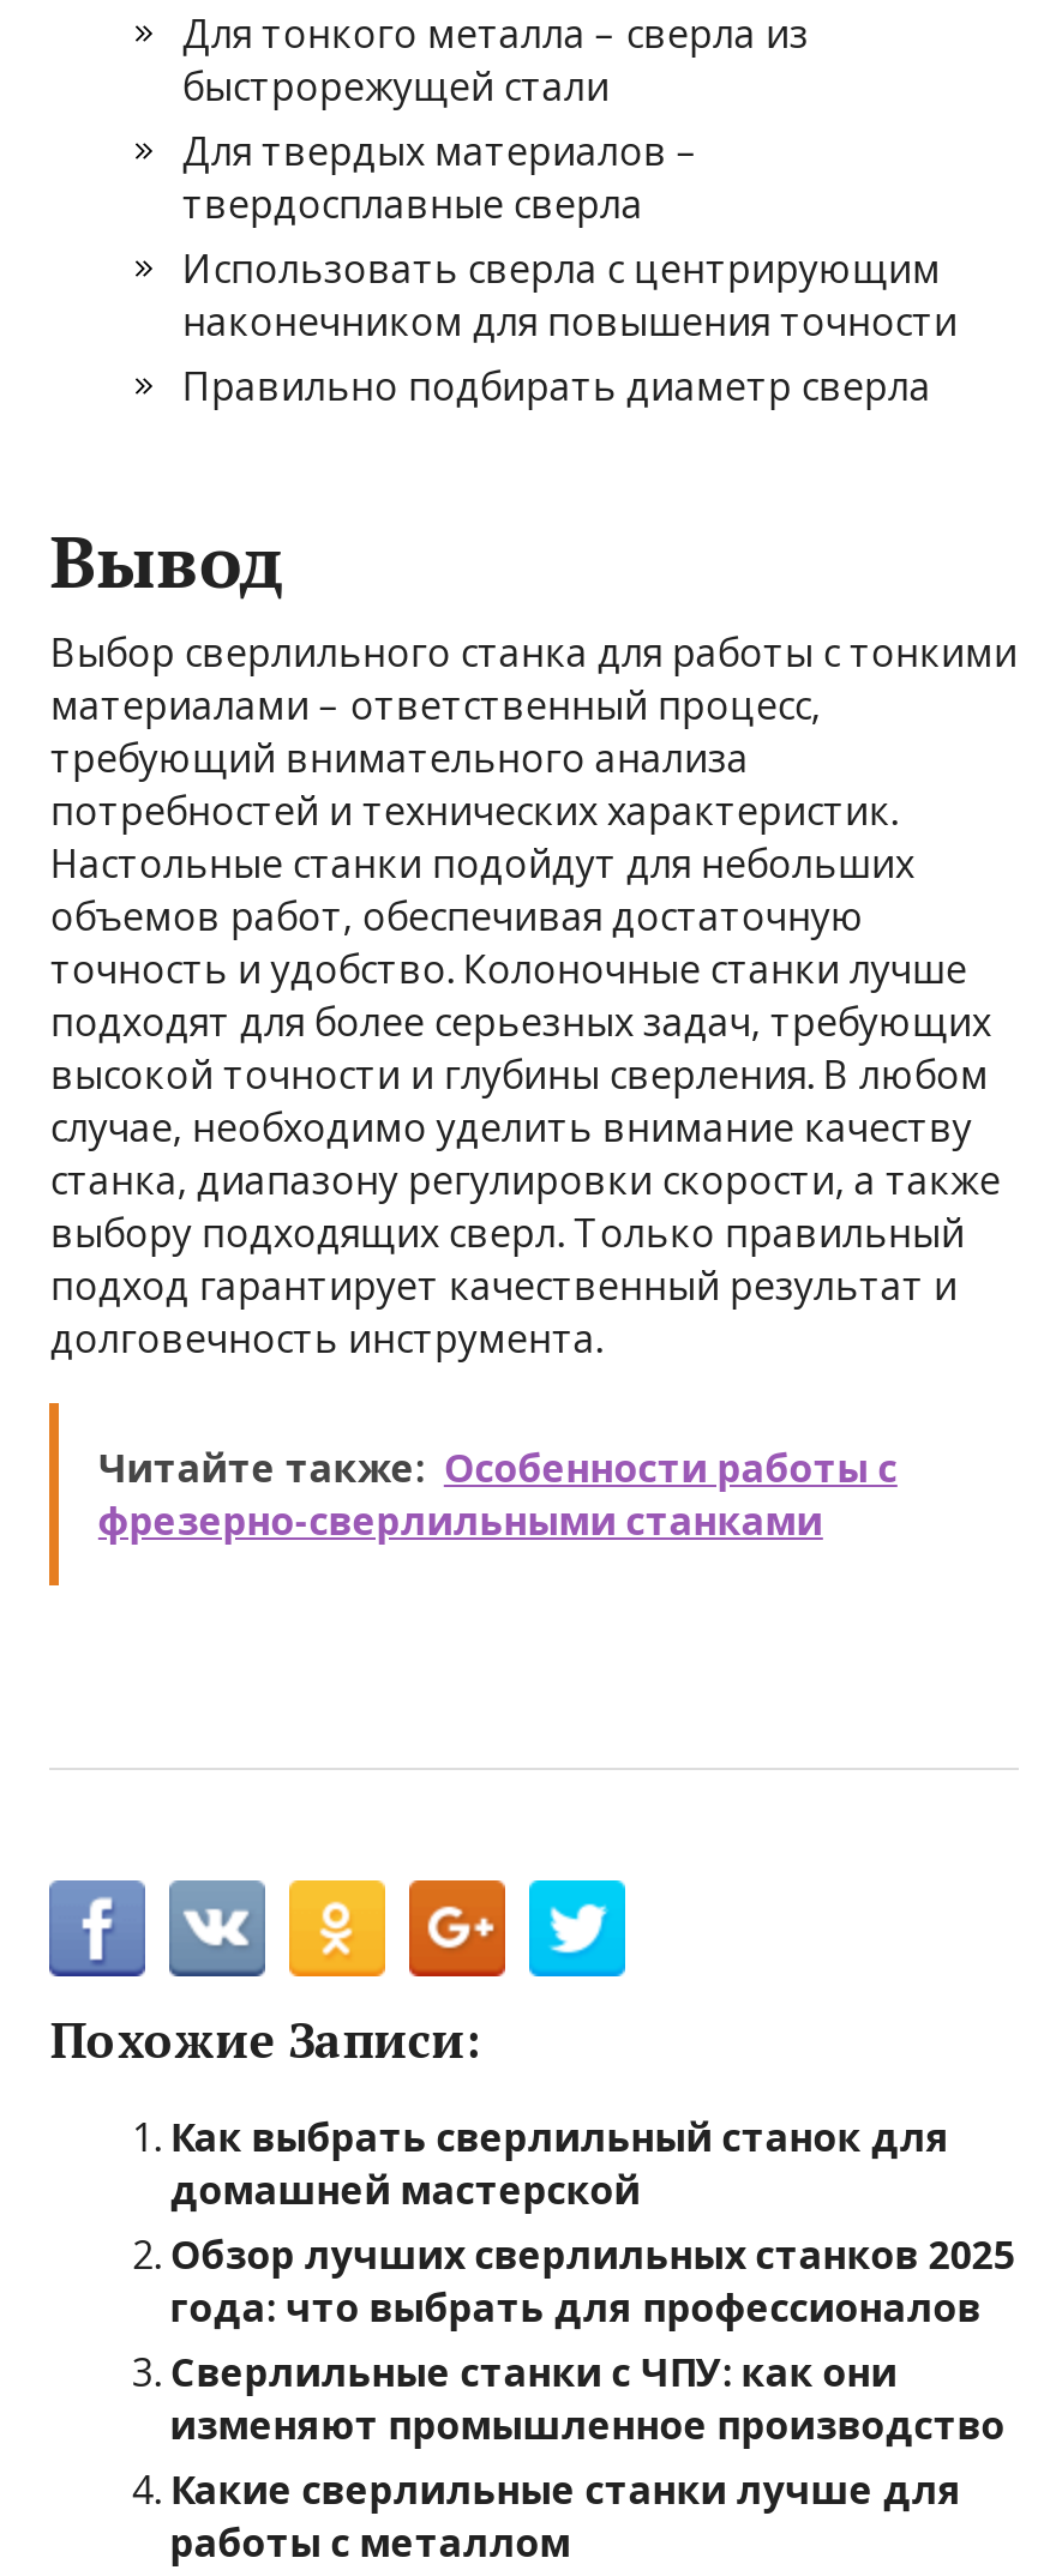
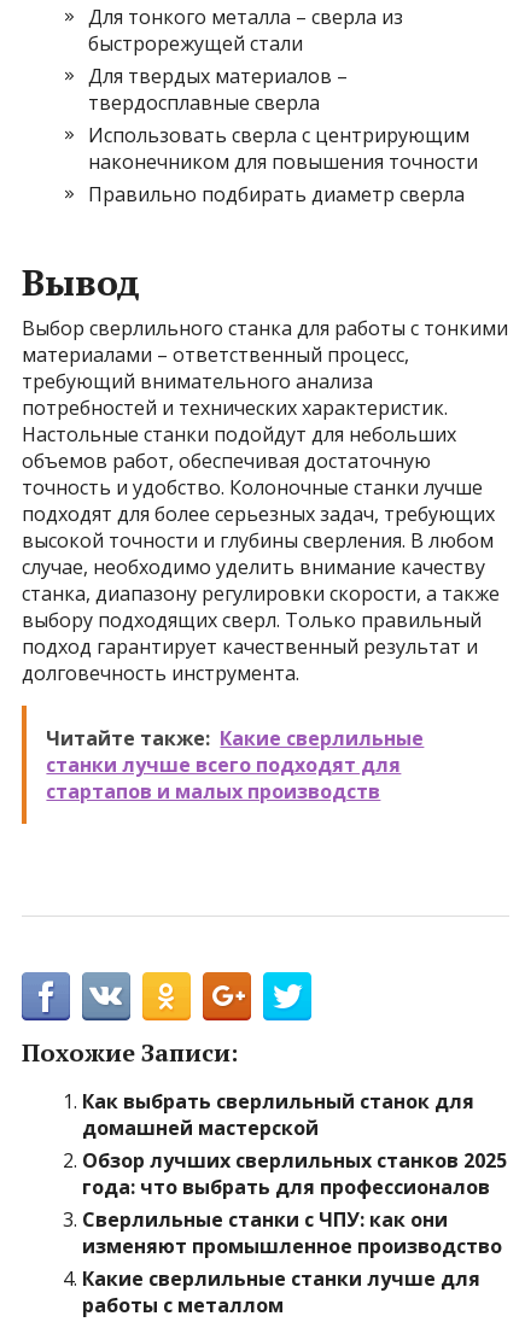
[98,1442,897,1547] Читайте также: Особенности работы с | фрезерно-сверлильными станками -> [46,725,424,805] Читайте также: Какие сверлильные | станки лучше всего подходят для | стартапов и малых производств

